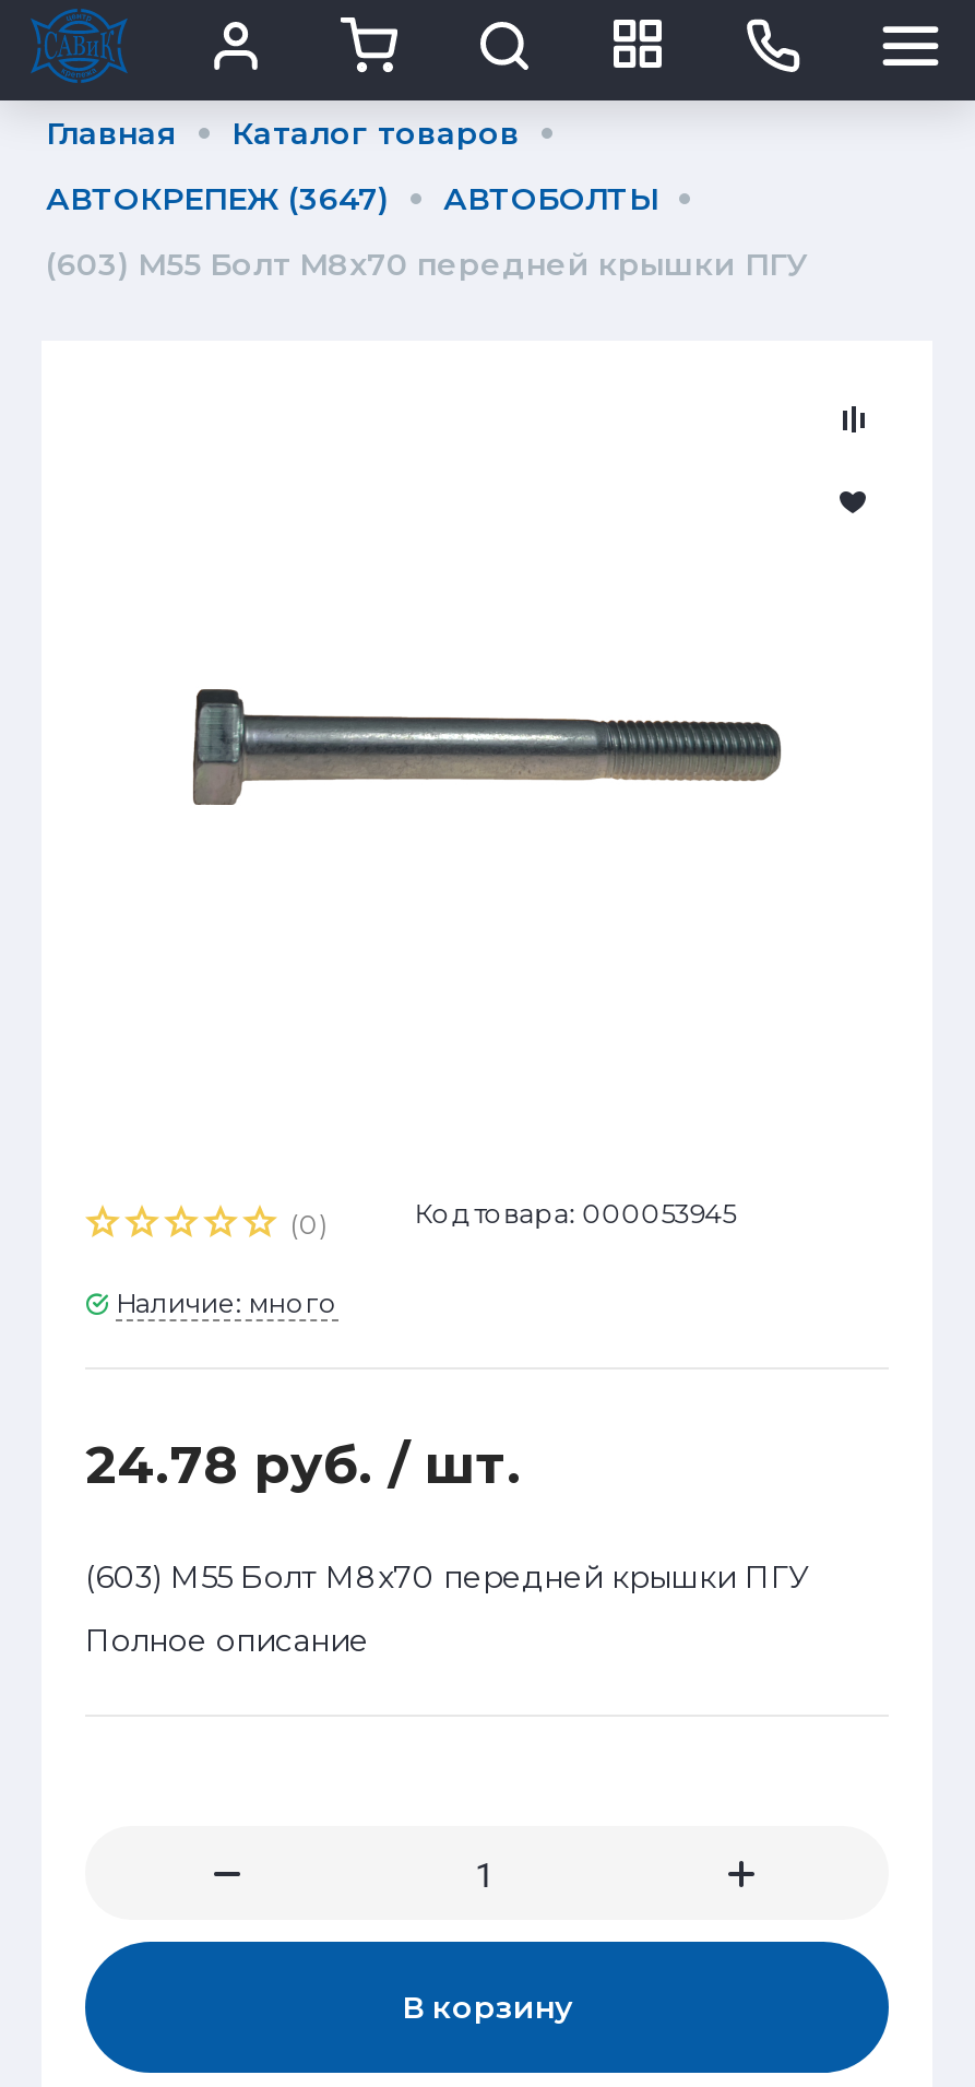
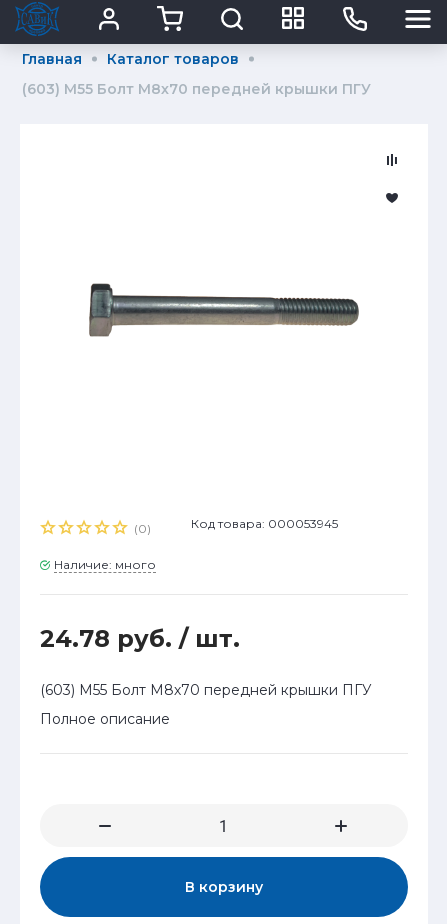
[46,179,657,218] АВТОКРЕПЕЖ (3647) | АВТОБОЛТЫ -> none

